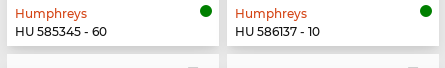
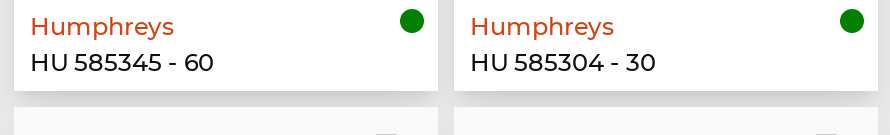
[235,24,320,39] HU 586137 - 10 -> [470,47,656,77] HU 585304 - 30

